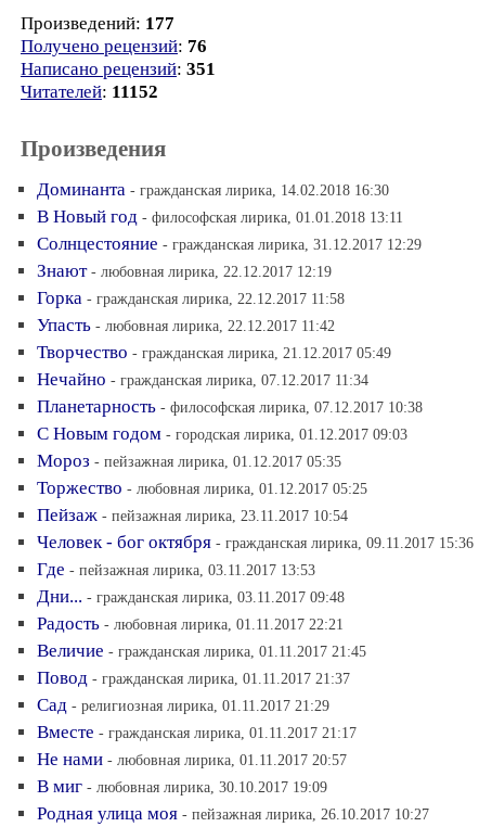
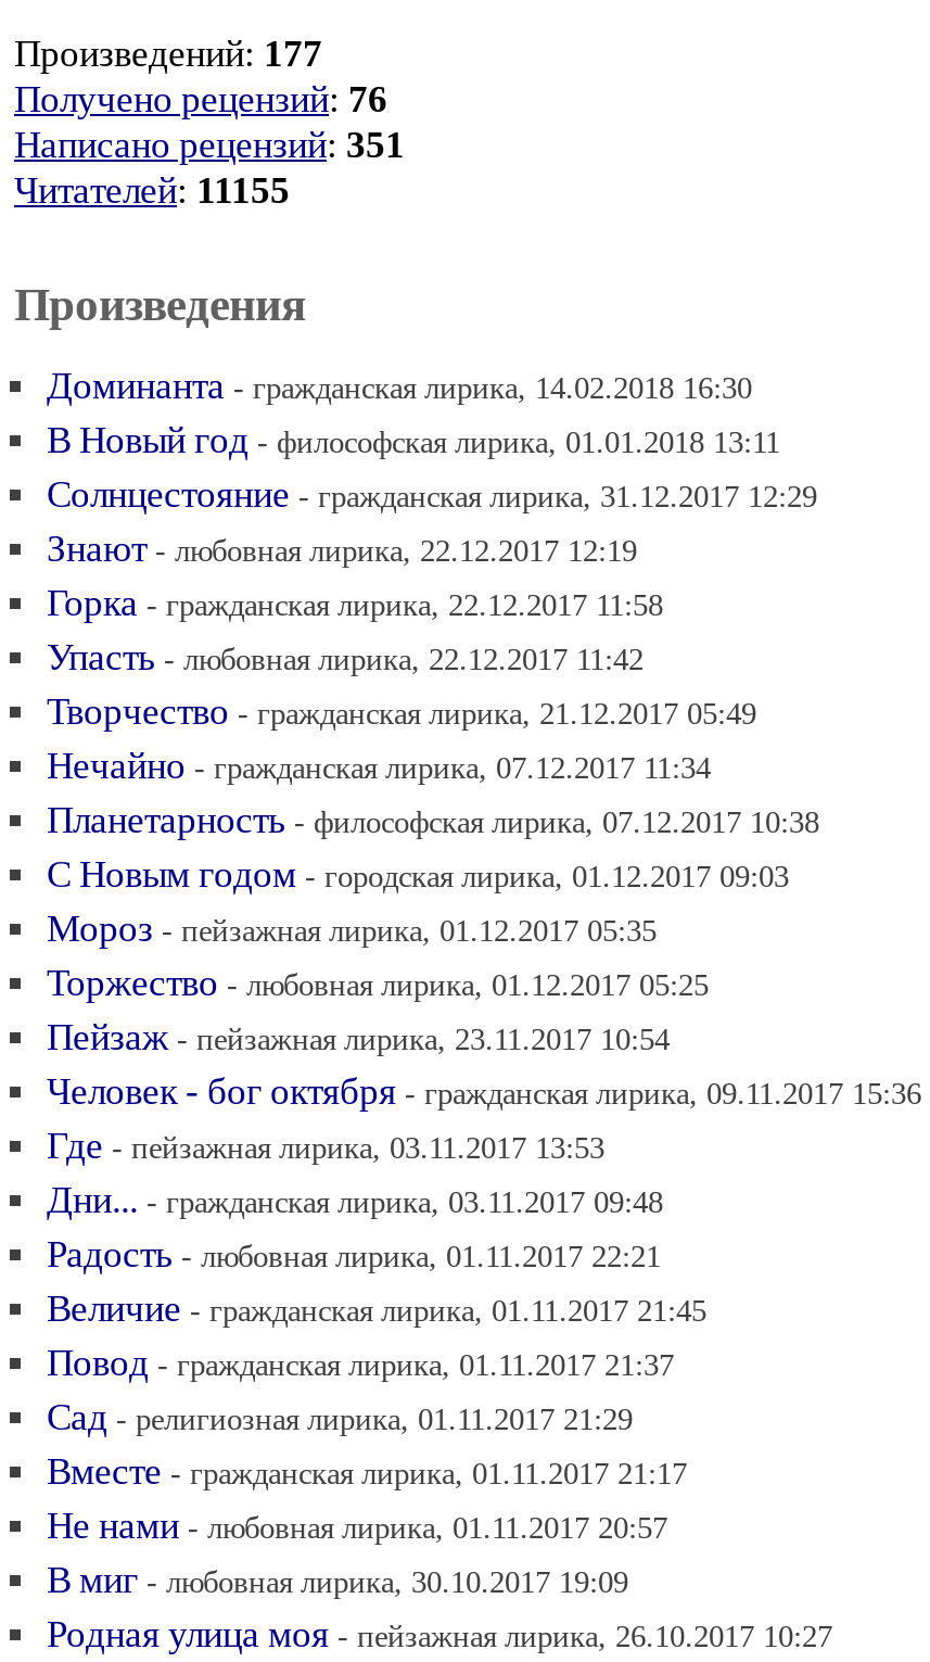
[21,81,158,102] Читателей: 11152 -> [14,170,290,212] Читателей: 11155

